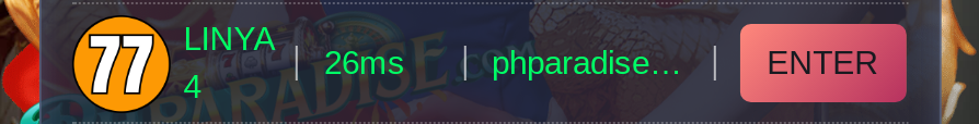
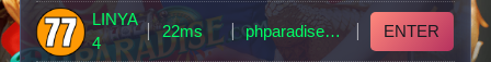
[324,43,405,80] 26ms -> [162,21,203,40] 22ms

